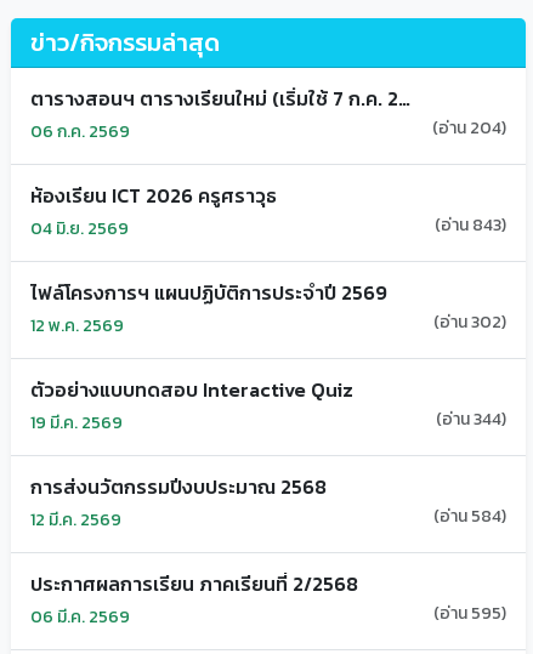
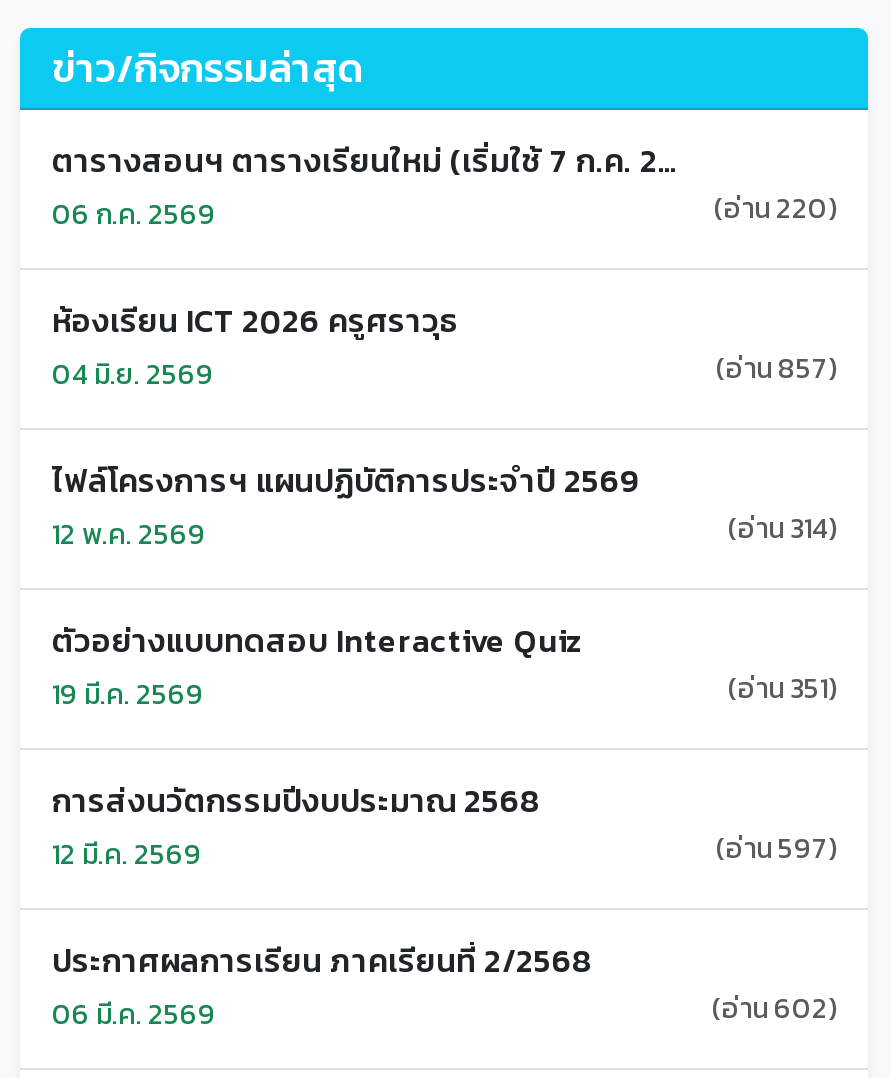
[432,115,506,141] (อ่าน 204) -> [714,188,836,230] (อ่าน 220)
[435,212,506,238] (อ่าน 843) -> [716,348,836,390] (อ่าน 857)
[433,309,506,335] (อ่าน 302) -> [728,508,836,550] (อ่าน 314)
[436,406,506,432] (อ่าน 344) -> [728,668,836,710] (อ่าน 351)
[433,504,506,529] (อ่าน 584) -> [716,828,836,870] (อ่าน 597)
[433,601,506,626] (อ่าน 595) -> [712,988,836,1030] (อ่าน 602)

